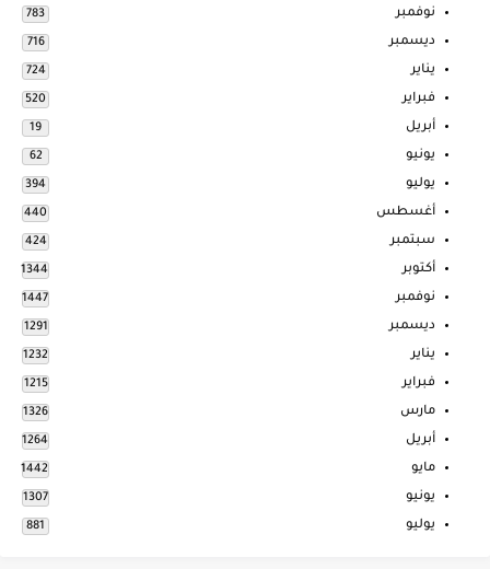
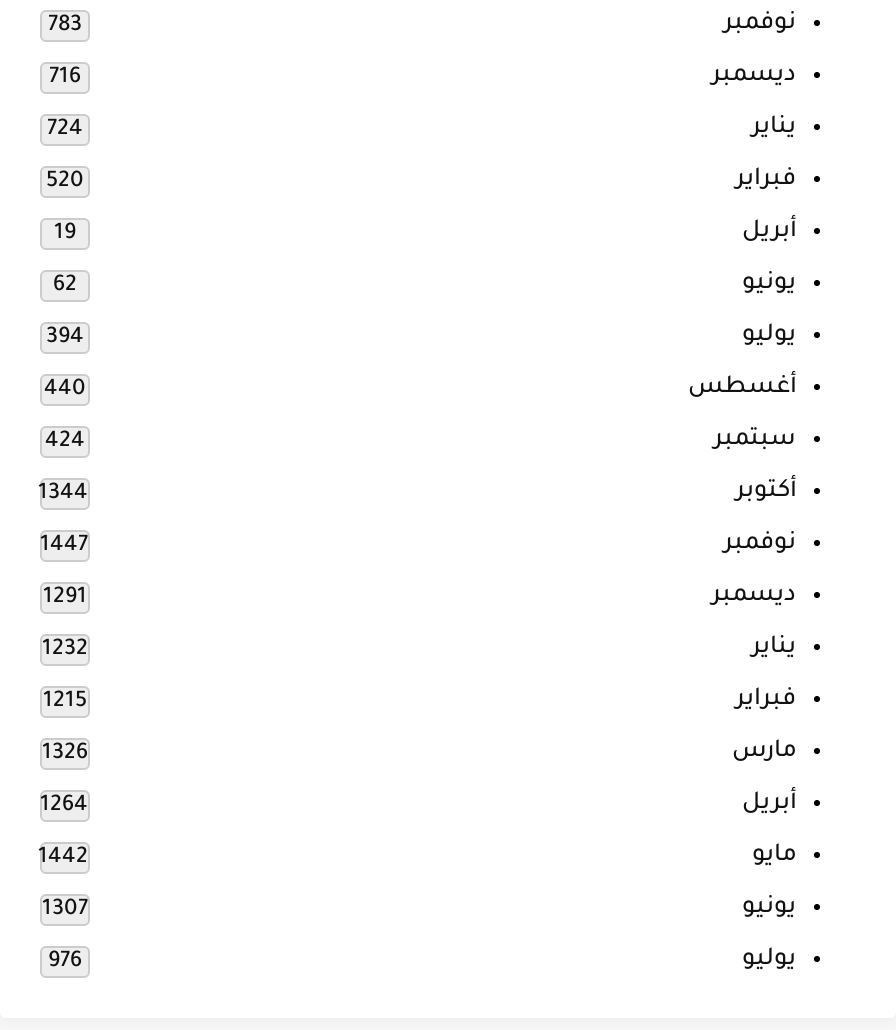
[26,520,45,533] 881 -> [48,950,82,974] 976

